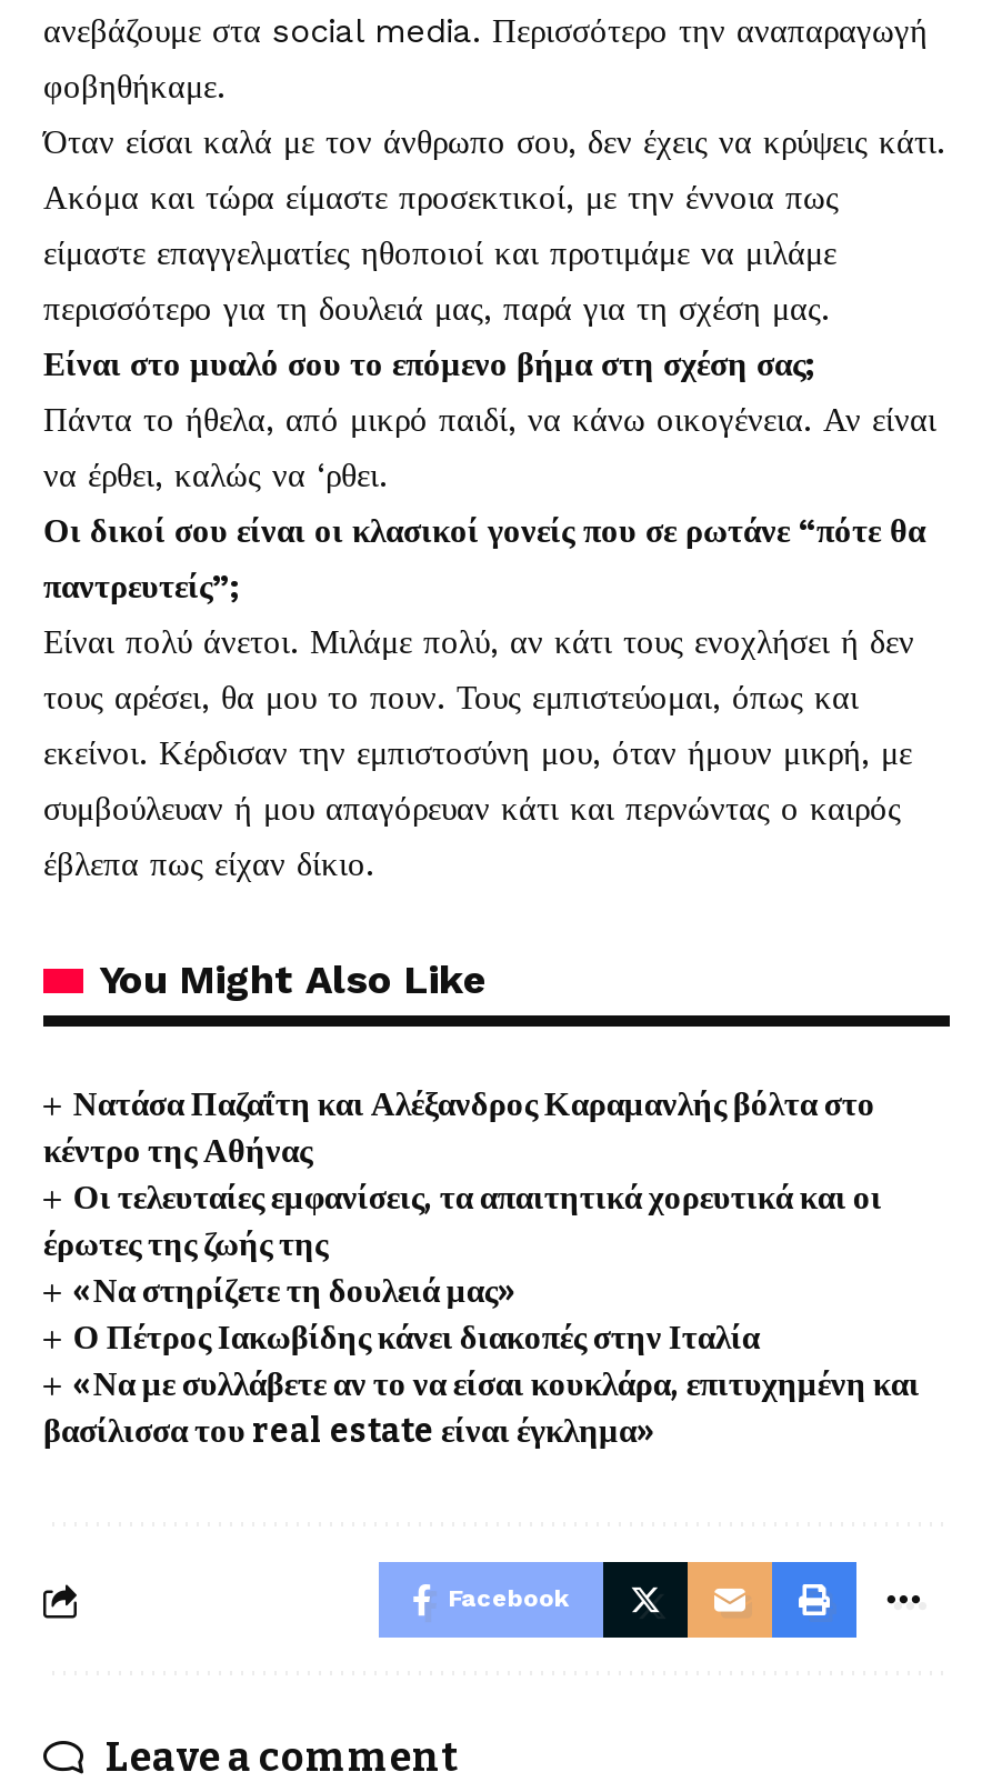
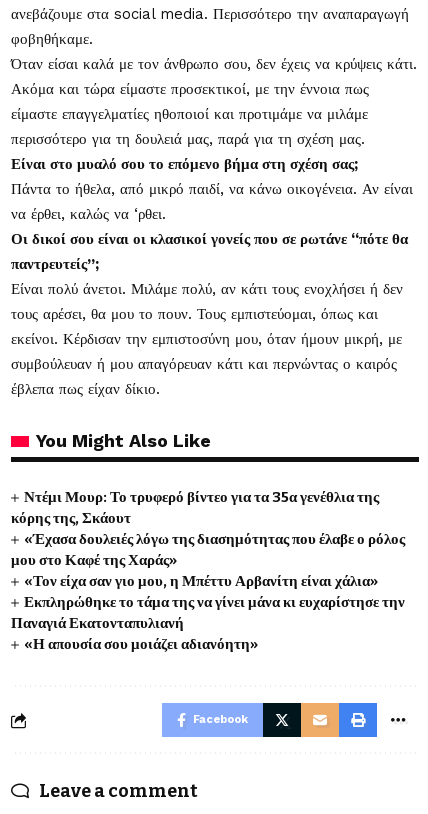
[43,1084,920,1451] Νατάσα Παζαΐτη και Αλέξανδρος Καραμανλής βόλτα στο | κέντρο της Αθήνας | Οι τελευταίες εμφανίσεις, τα απαιτητικά χορευτικά και οι | έρωτες της ζωής της | «Να στηρίζετε τη δουλειά μας» | Ο Πέτρος Ιακωβίδης κάνει διακοπές στην Ιταλία | «Να με συλλάβετε αν το να είσαι κουκλάρα, επιτυχημένη και | βασίλισσα του real estate είναι έγκλημα» -> [11,488,405,653] Ντέμι Μουρ: Το τρυφερό βίντεο για τα 35α γενέθλια της | κόρης της, Σκάουτ | «Έχασα δουλειές λόγω της διασημότητας που έλαβε ο ρόλος | μου στο Καφέ της Χαράς» | «Τον είχα σαν γιο μου, η Μπέττυ Αρβανίτη είναι χάλια» | Εκπληρώθηκε το τάμα της να γίνει μάνα κι ευχαρίστησε την | Παναγιά Εκατονταπυλιανή | «Η απουσία σου μοιάζει αδιανόητη»

